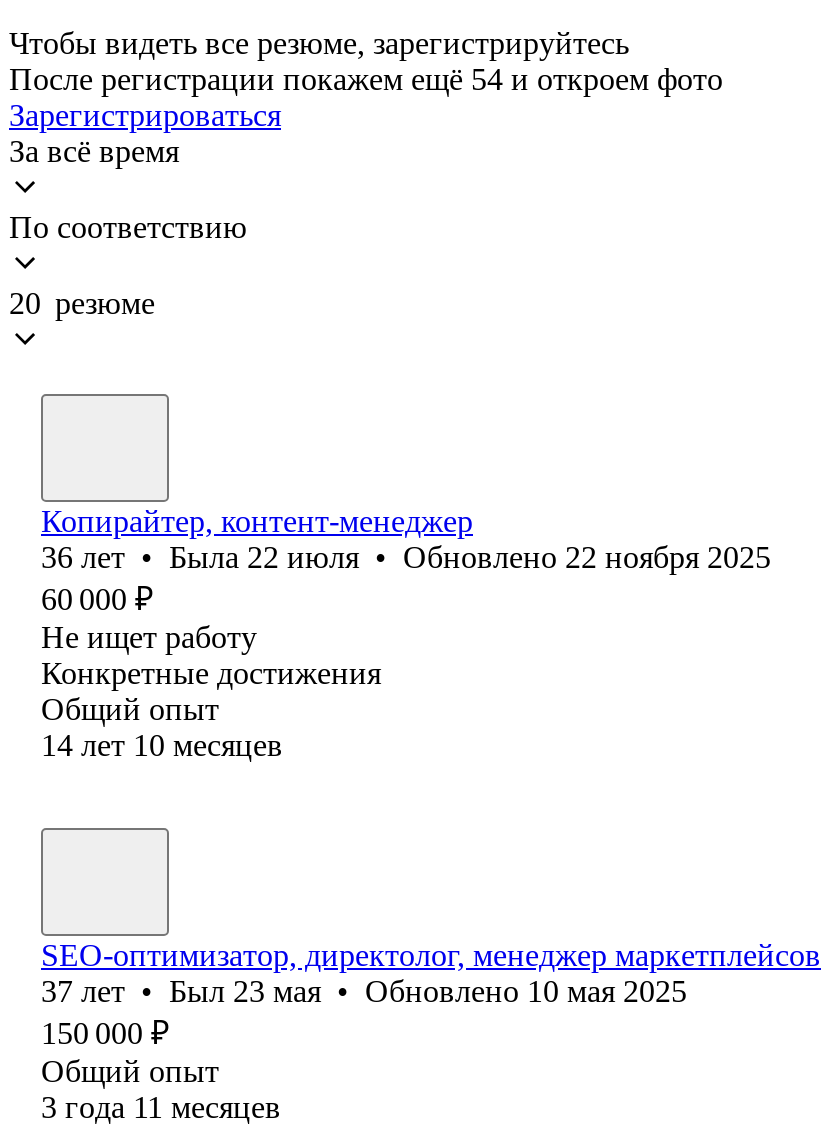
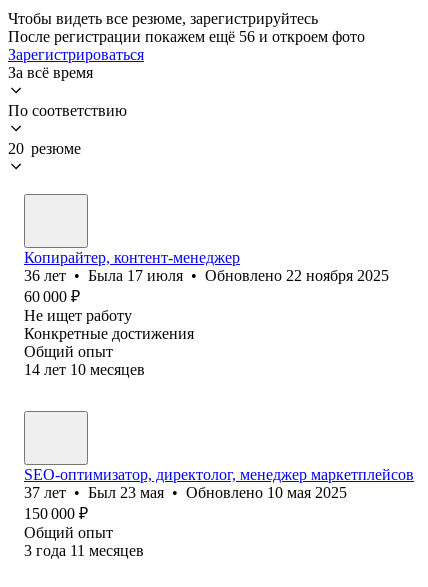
[9,62,723,96] После регистрации покажем ещё 54 и откроем фото -> [8,28,365,45] После регистрации покажем ещё 56 и откроем фото
[41,540,771,574] 36 лет • Была 22 июля • Обновлено 22 ноября 2025 -> [24,267,389,284] 36 лет • Была 17 июля • Обновлено 22 ноября 2025

